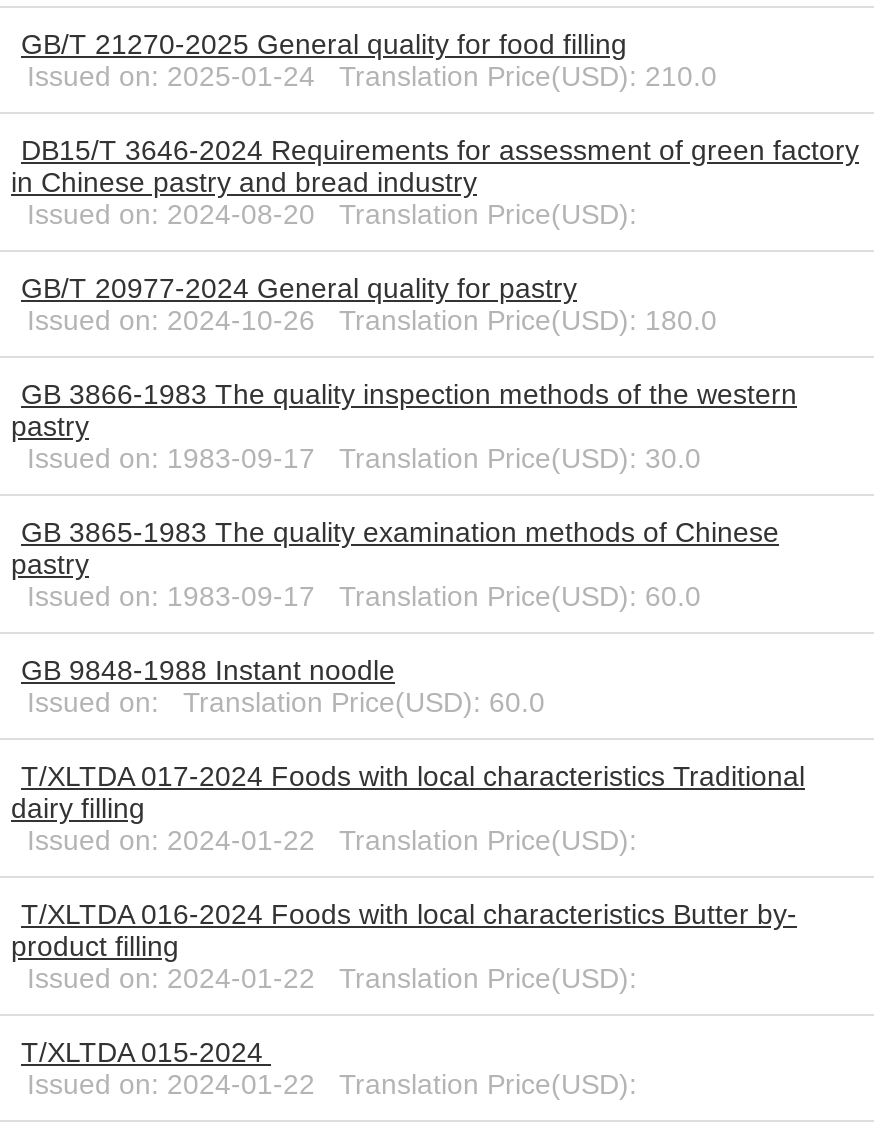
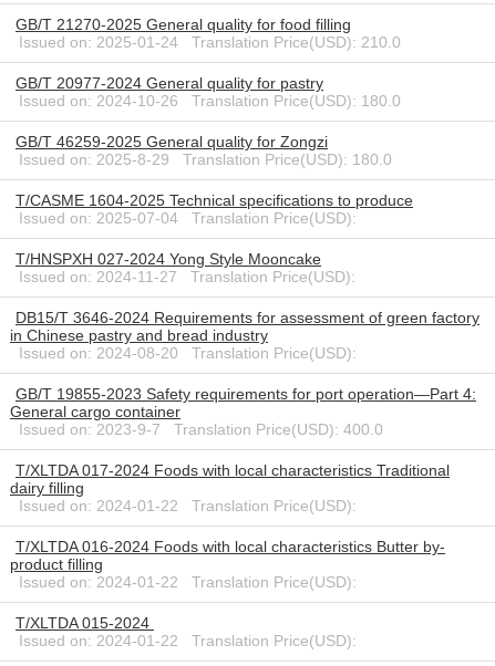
none -> [10,133,413,285] GB/T 46259-2025 General quality for Zongzi | Issued on: 2025-8-29 Translation Price(USD): 180.0 | T/CASME 1604-2025 Technical specifications to produce | Issued on: 2025-07-04 Translation Price(USD): | T/HNSPXH 027-2024 Yong Style Mooncake | Issued on: 2024-11-27 Translation Price(USD):
moved [11,134,859,230] -> [10,309,479,362]: DB15/T 3646-2024 Requirements for assessment of green factory | in Chinese pastry and bread industry | Issued on: 2024-08-20 Translation Price(USD):
moved [11,272,717,336] -> [10,74,401,110]: GB/T 20977-2024 General quality for pastry | Issued on: 2024-10-26 Translation Price(USD): 180.0
[11,378,797,718] GB 3866-1983 The quality inspection methods of the western | pastry | Issued on: 1983-09-17 Translation Price(USD): 30.0 | GB 3865-1983 The quality examination methods of Chinese | pastry | Issued on: 1983-09-17 Translation Price(USD): 60.0 | GB 9848-1988 Instant noodle | Issued on: Translation Price(USD): 60.0 -> [10,385,476,438] GB/T 19855-2023 Safety requirements for port operation—Part 4: | General cargo container | Issued on: 2023-9-7 Translation Price(USD): 400.0

